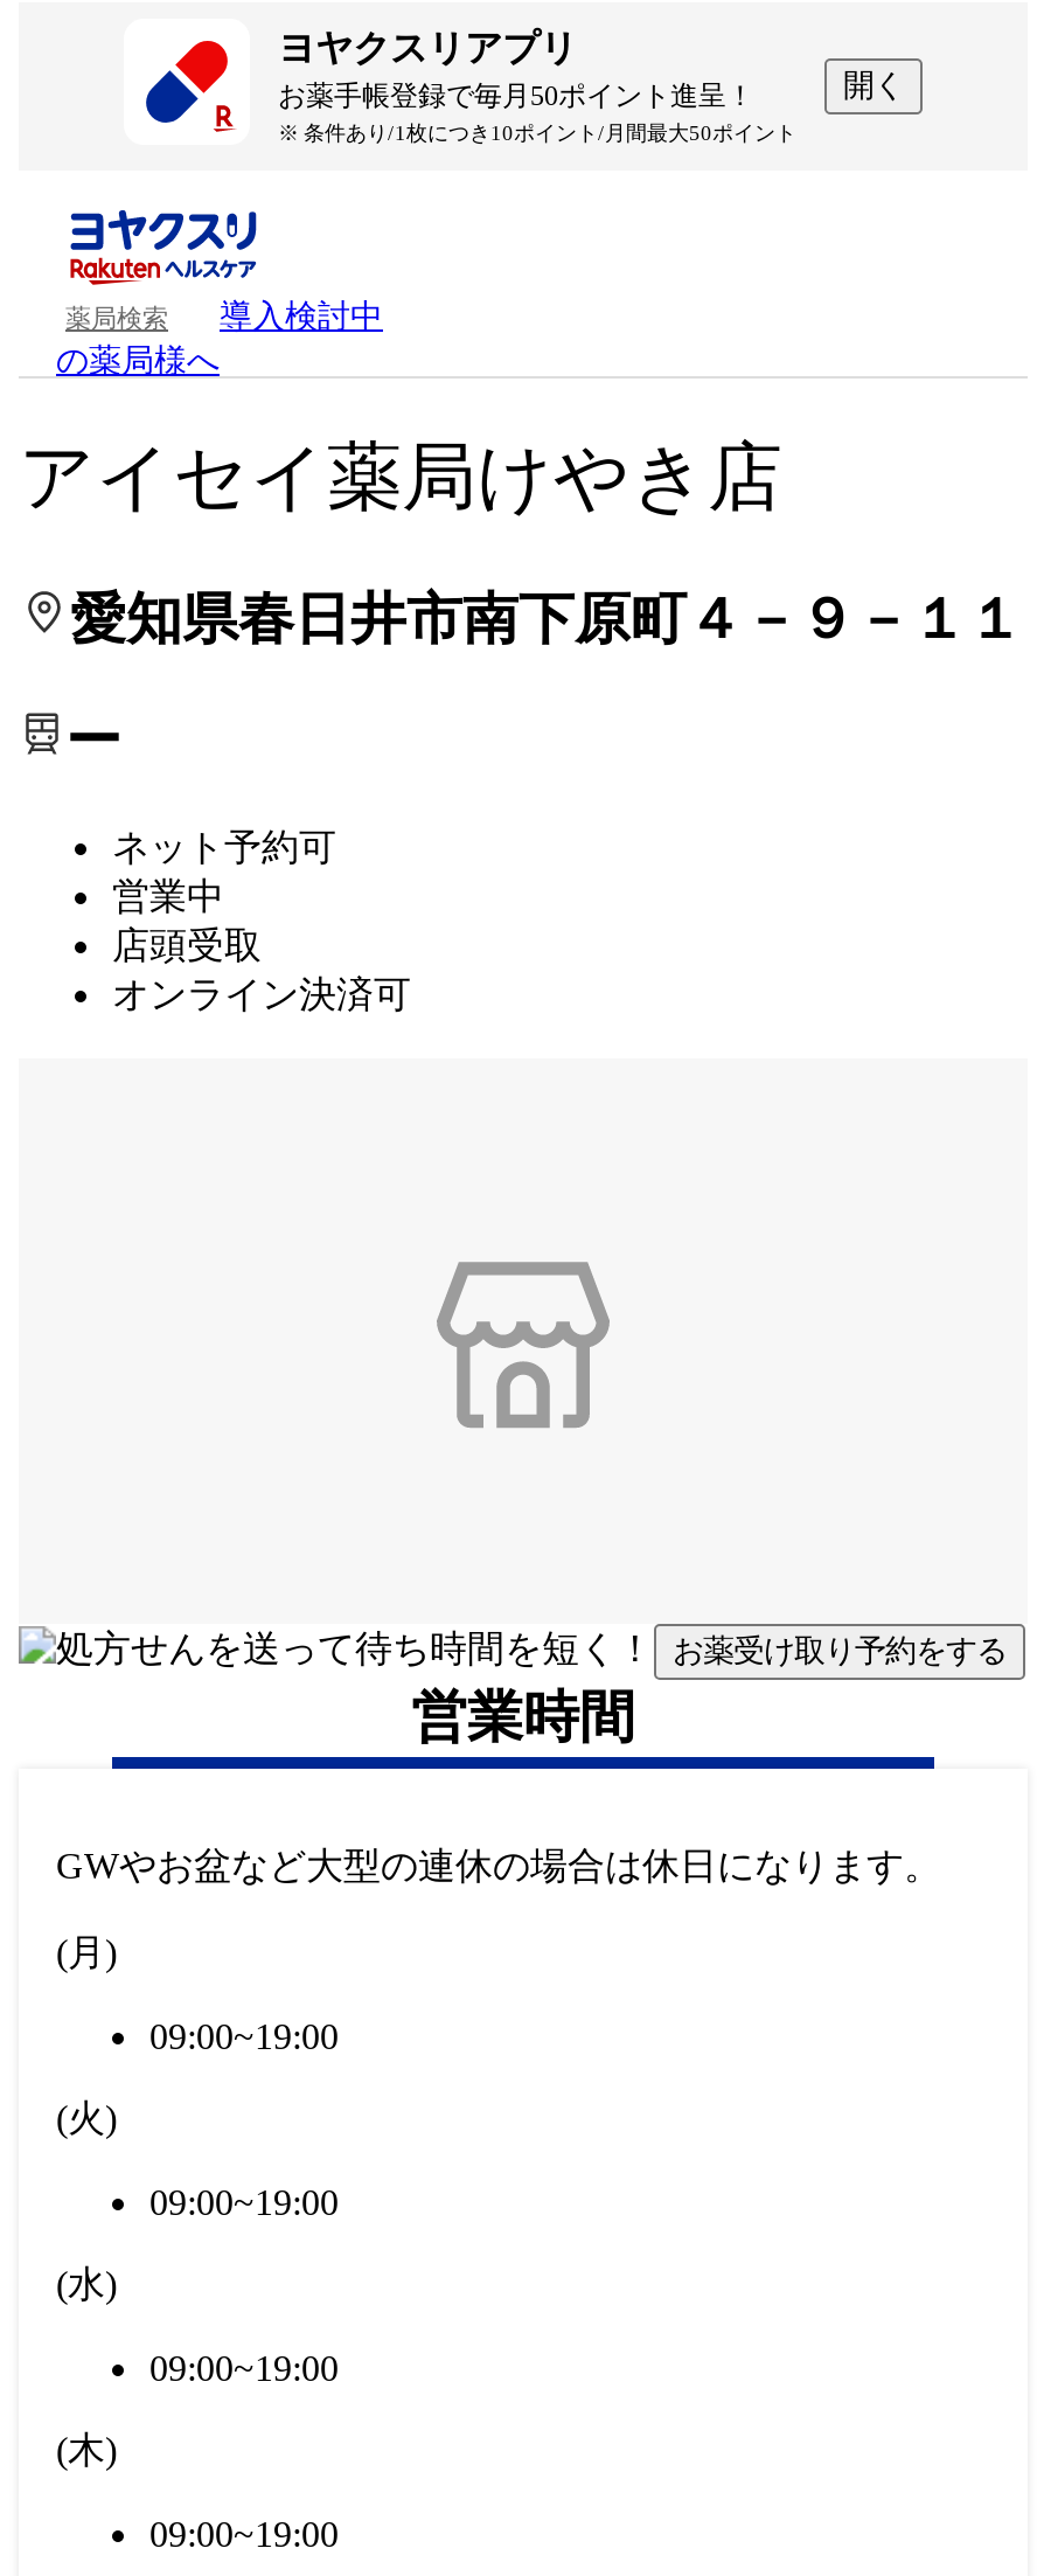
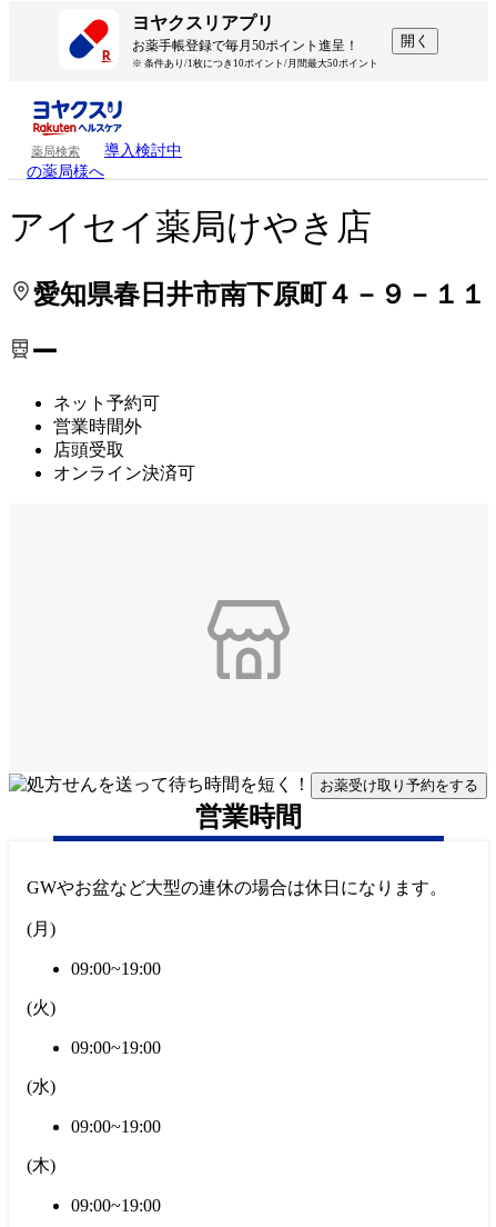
[112,875,224,915] 営業中 -> [53,416,142,435] 営業時間外

